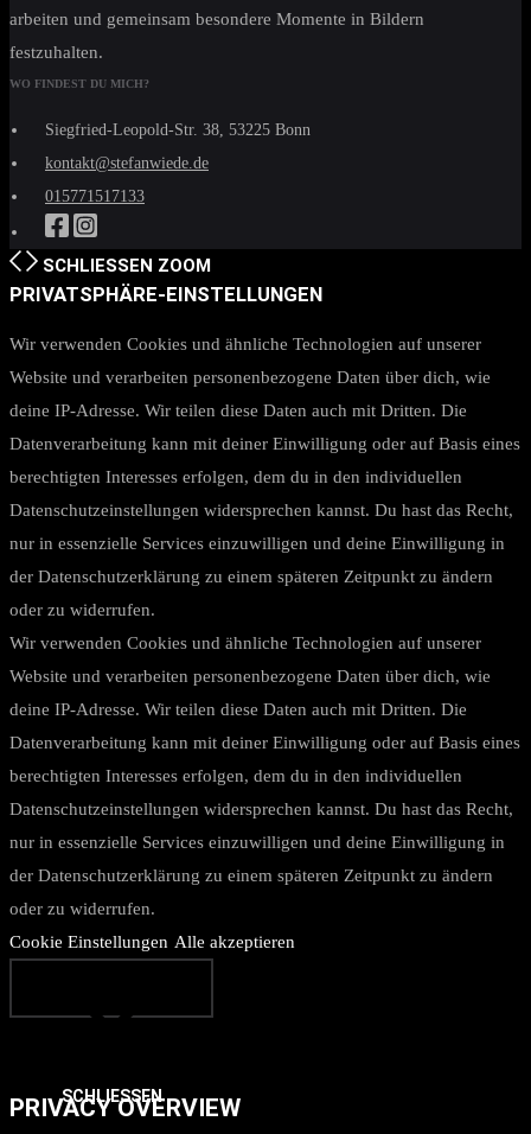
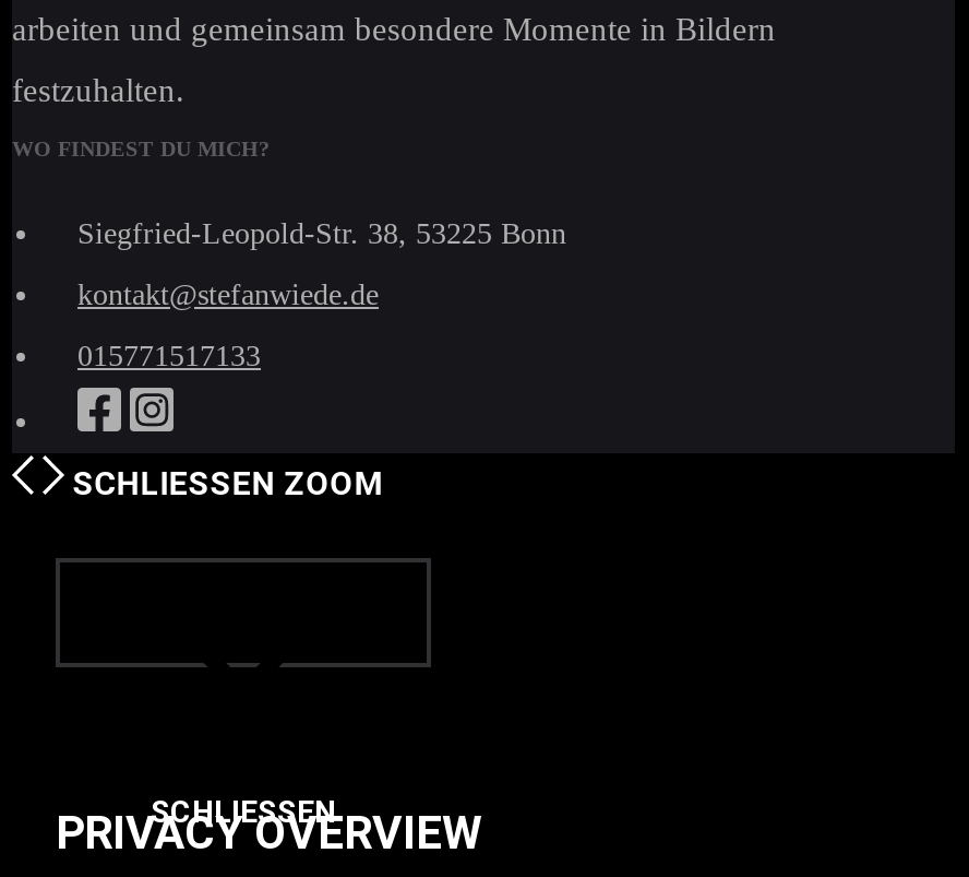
[9,282,520,951] PRIVATSPHÄRE-EINSTELLUNGEN | Wir verwenden Cookies und ähnliche Technologien auf unserer | Website und verarbeiten personenbezogene Daten über dich, wie | deine IP-Adresse. Wir teilen diese Daten auch mit Dritten. Die | Datenverarbeitung kann mit deiner Einwilligung oder auf Basis eines | berechtigten Interesses erfolgen, dem du in den individuellen | Datenschutzeinstellungen widersprechen kannst. Du hast das Recht, | nur in essenzielle Services einzuwilligen und deine Einwilligung in | der Datenschutzerklärung zu einem späteren Zeitpunkt zu ändern | oder zu widerrufen. | Wir verwenden Cookies und ähnliche Technologien auf unserer | Website und verarbeiten personenbezogene Daten über dich, wie | deine IP-Adresse. Wir teilen diese Daten auch mit Dritten. Die | Datenverarbeitung kann mit deiner Einwilligung oder auf Basis eines | berechtigten Interesses erfolgen, dem du in den individuellen | Datenschutzeinstellungen widersprechen kannst. Du hast das Recht, | nur in essenzielle Services einzuwilligen und deine Einwilligung in | der Datenschutzerklärung zu einem späteren Zeitpunkt zu ändern | oder zu widerrufen. | Cookie Einstellungen Alle akzeptieren -> none

